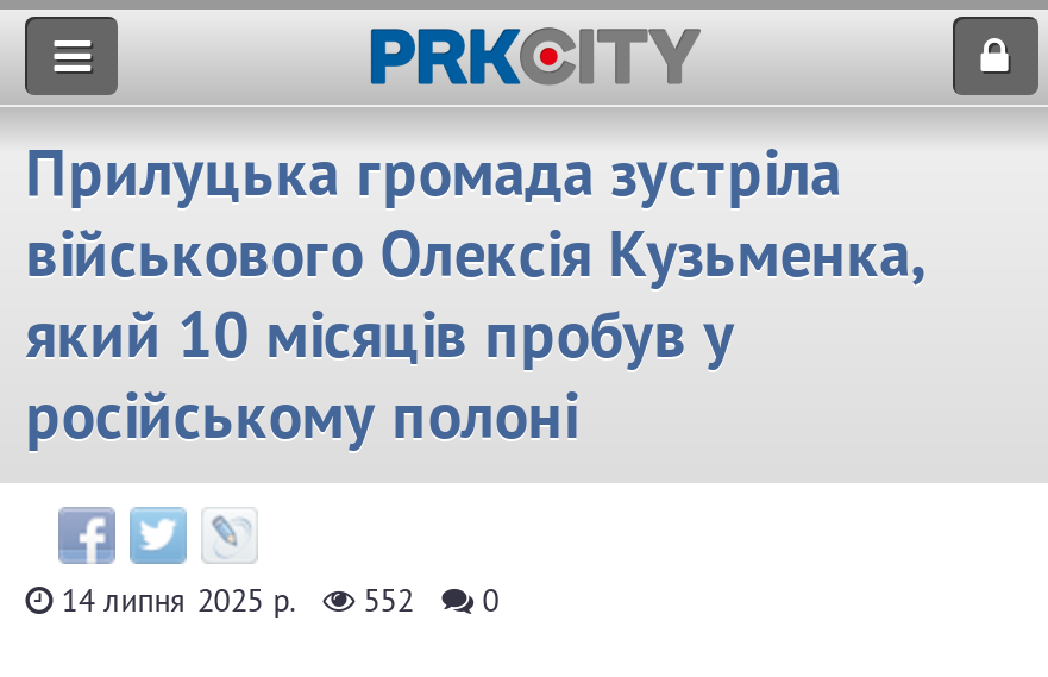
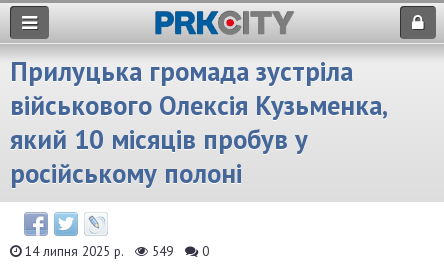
[52,578,499,621] 14 липня 2025 р. 552 0 -> [21,242,209,260] 14 липня 2025 р. 549 0

